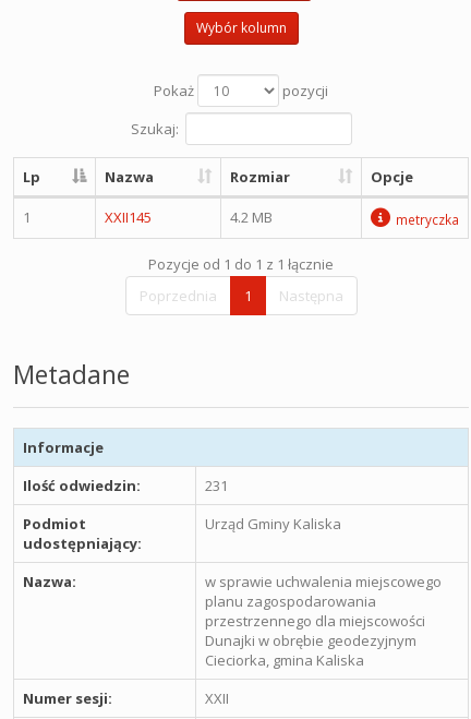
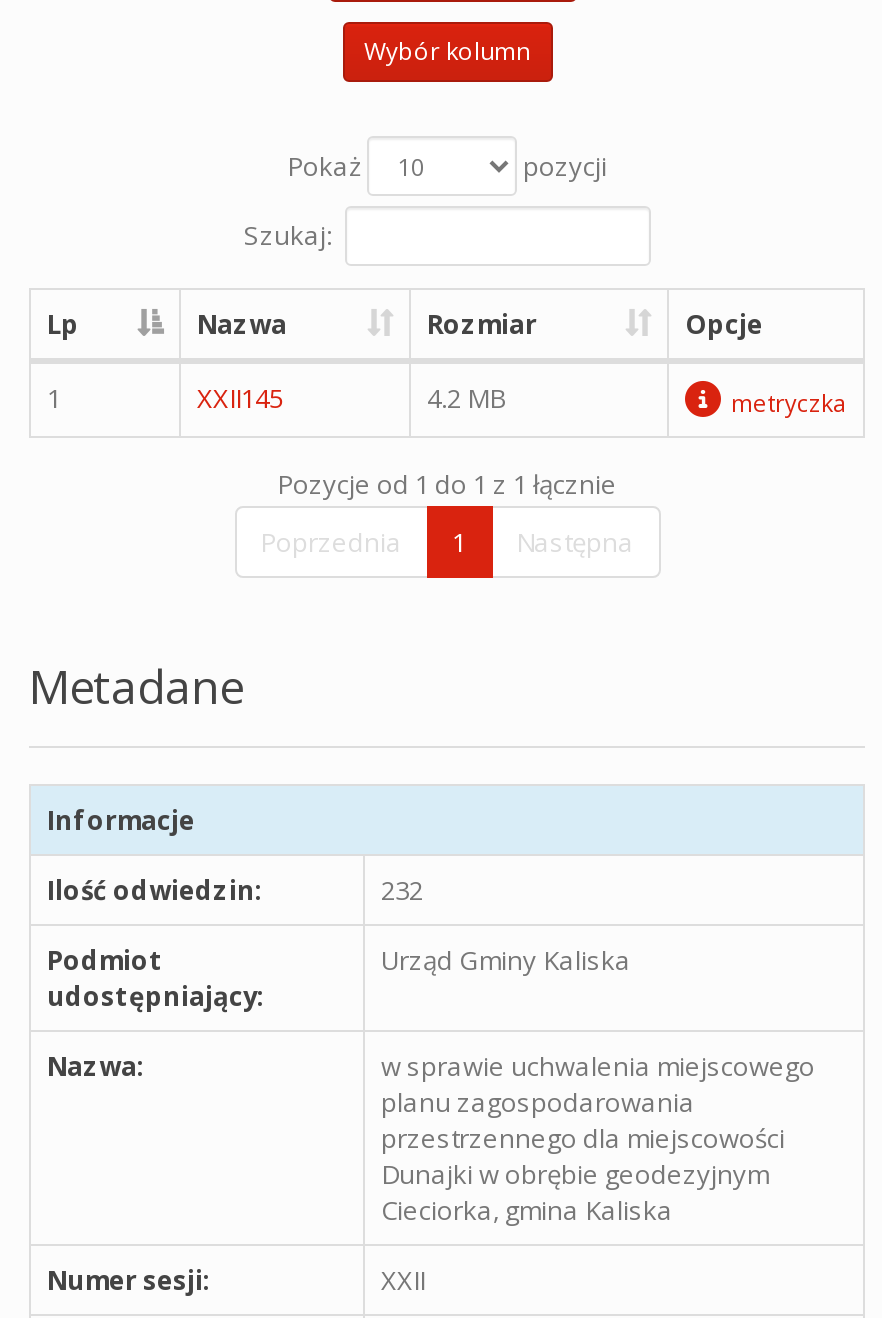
[205,475,228,495] 231 -> [381,871,423,907] 232

